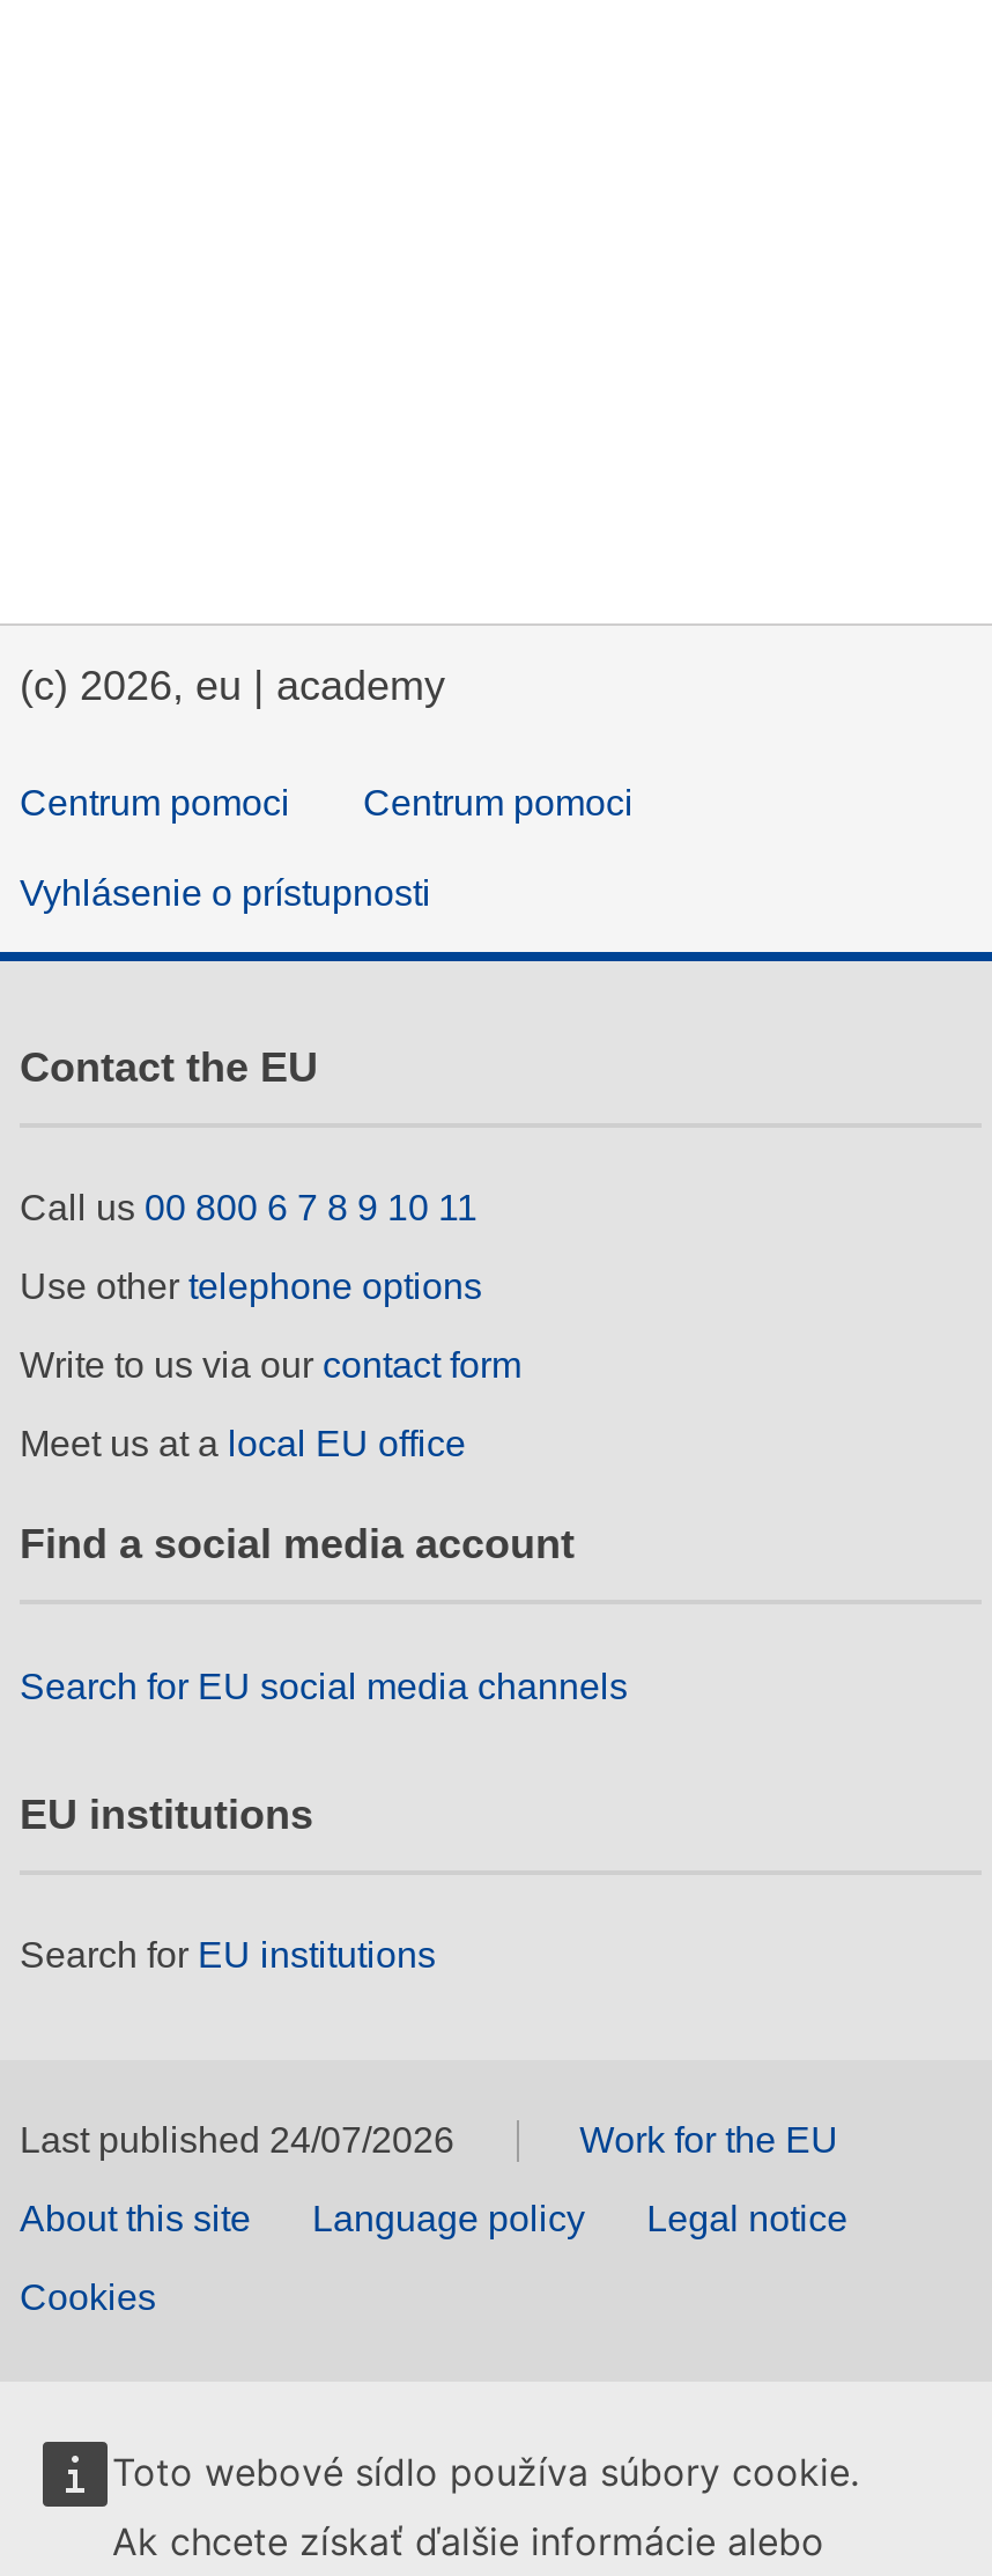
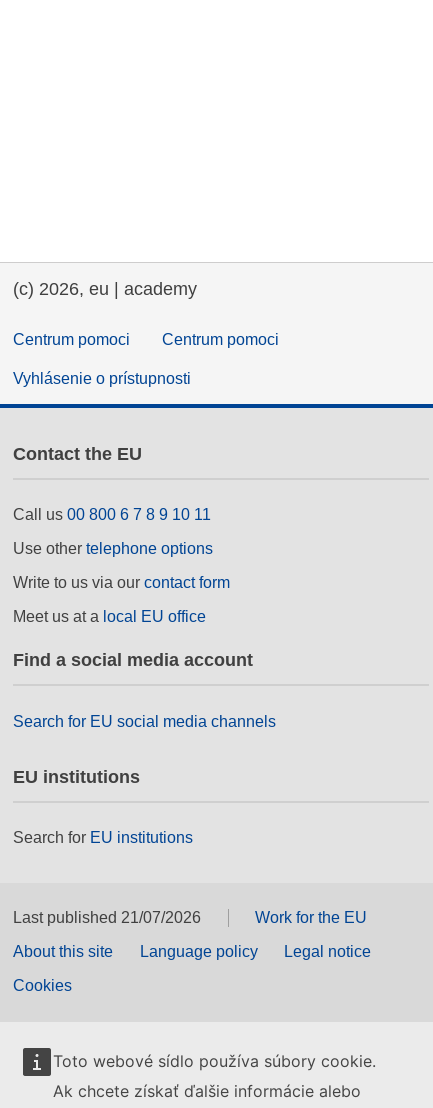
[20,2121,454,2161] Last published 24/07/2026 -> [13,909,201,926] Last published 21/07/2026

